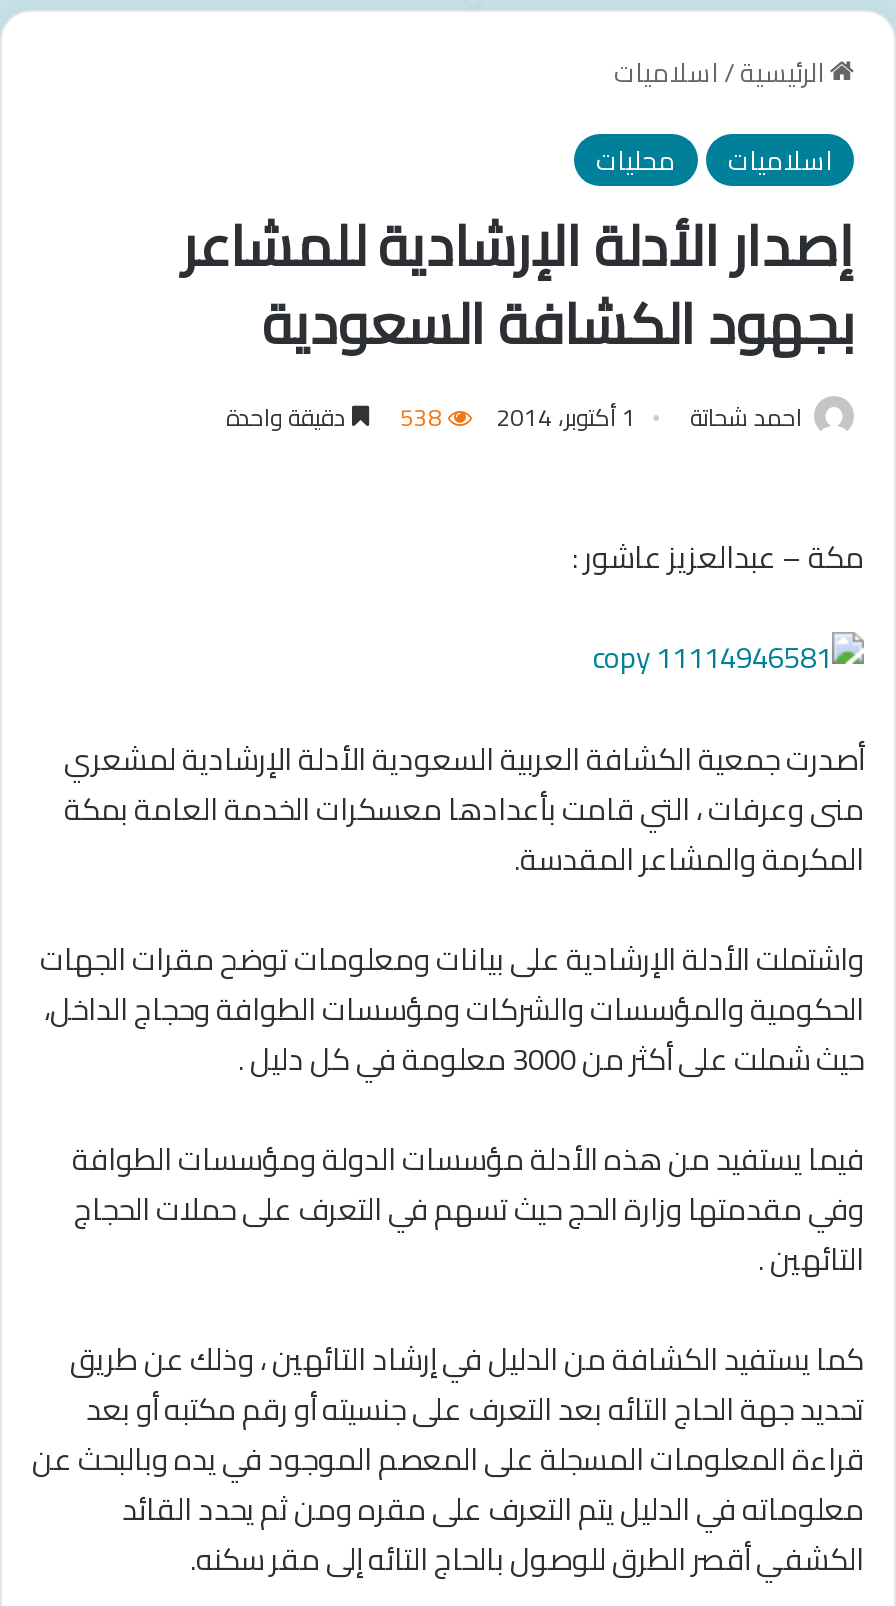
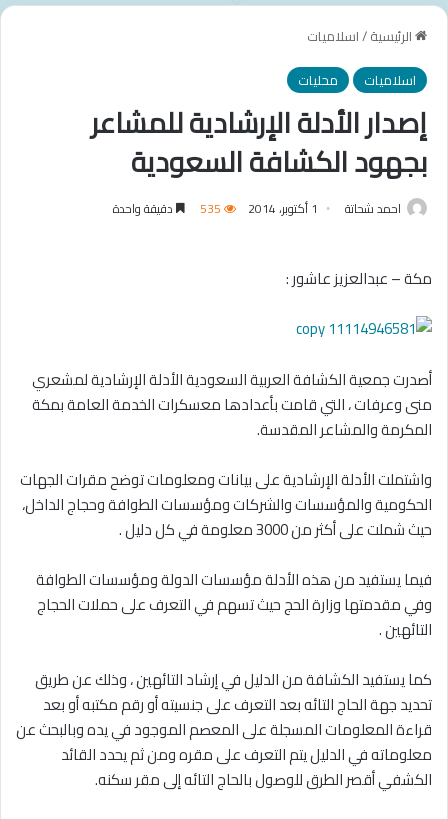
[226,394,442,440] 538 دقيقة واحدة -> [113,197,221,220] 535 دقيقة واحدة

